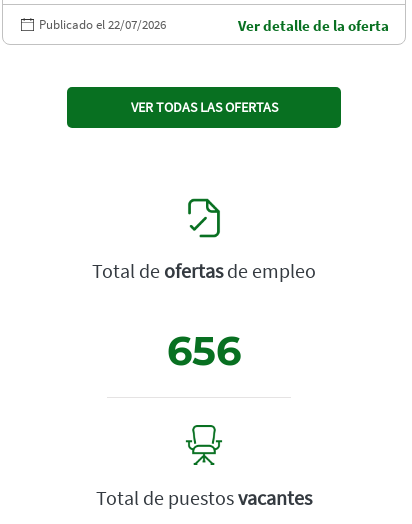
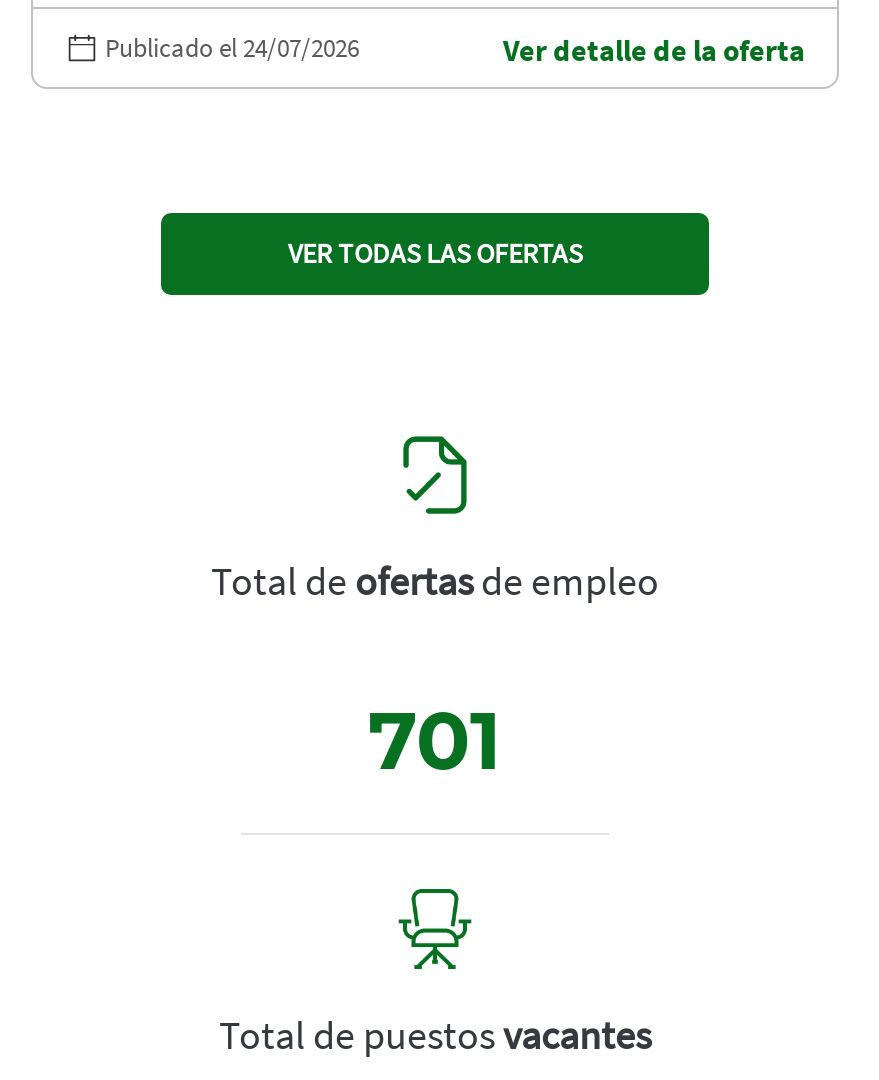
[39,16,166,33] Publicado el 22/07/2026 -> [105,32,359,66] Publicado el 24/07/2026
[167,326,241,375] 656 -> [368,691,502,789] 701

